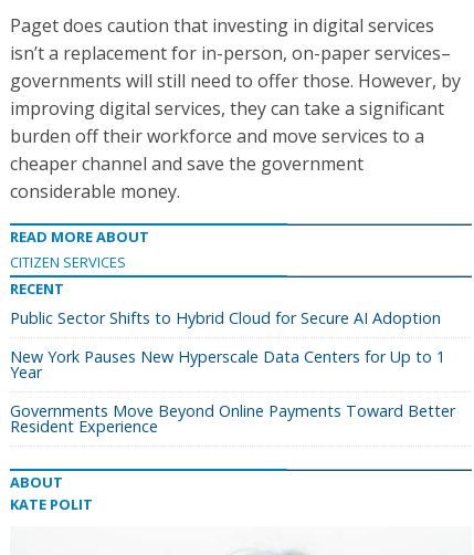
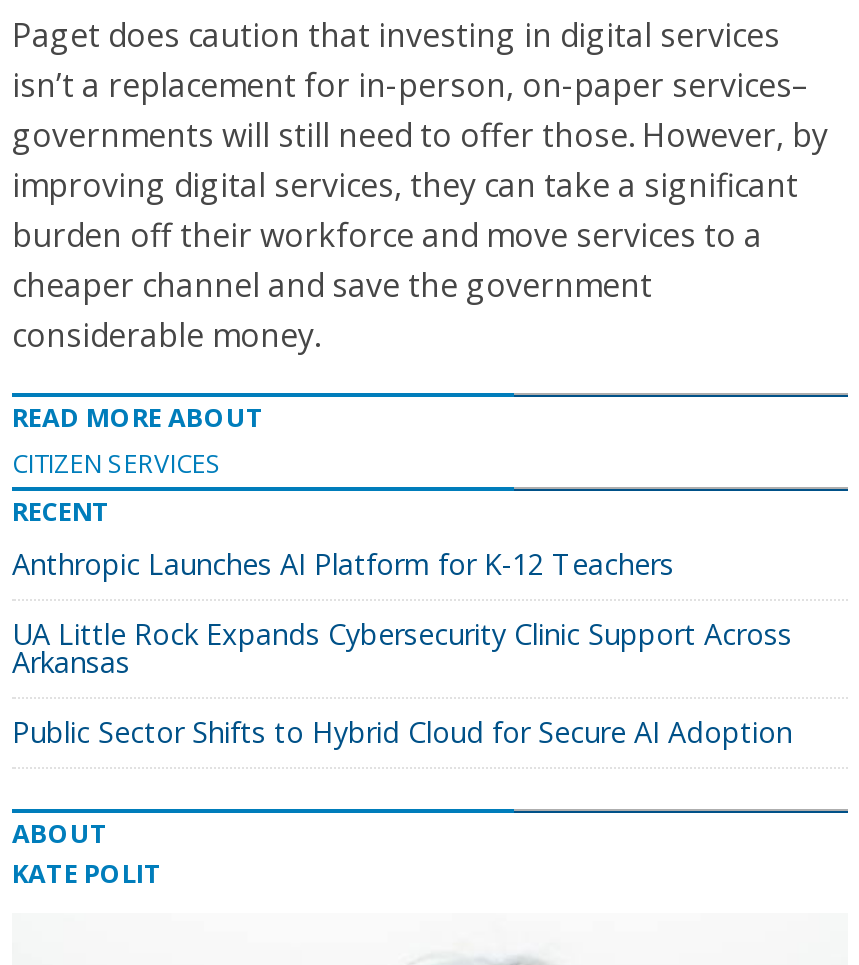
none -> [12,545,792,681] Anthropic Launches AI Platform for K-12 Teachers | UA Little Rock Expands Cybersecurity Clinic Support Across | Arkansas
moved [10,307,441,328] -> [12,713,792,751]: Public Sector Shifts to Hybrid Cloud for Secure AI Adoption
[10,346,455,437] New York Pauses New Hyperscale Data Centers for Up to 1 | Year | Governments Move Beyond Online Payments Toward Better | Resident Experience -> none

